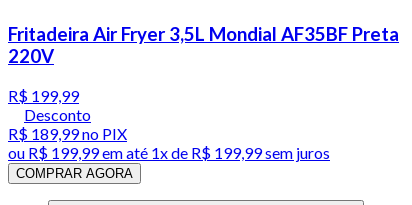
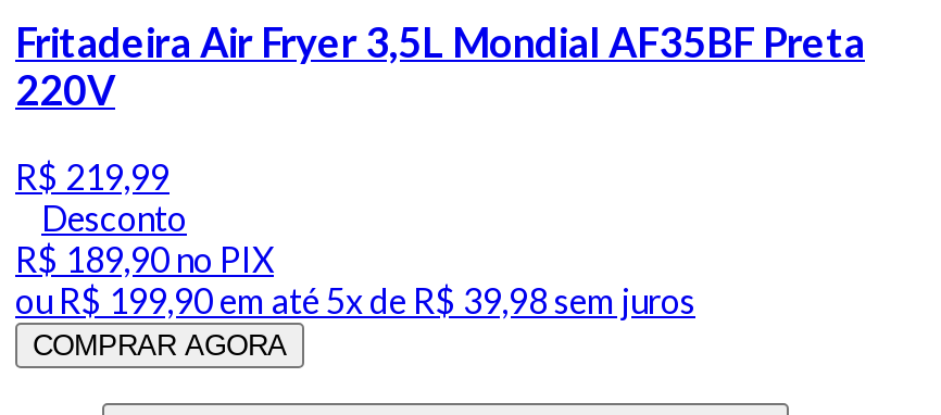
[8,86,79,105] R$ 199,99 -> [15,155,170,196] R$ 219,99
[8,124,127,143] R$ 189,99no PIX -> [15,237,274,279] R$ 189,90no PIX
[8,143,330,162] ouR$ 199,99em até 1x de R$ 199,99 sem juros -> [15,279,695,320] ouR$ 199,90em até 5x de R$ 39,98 sem juros

